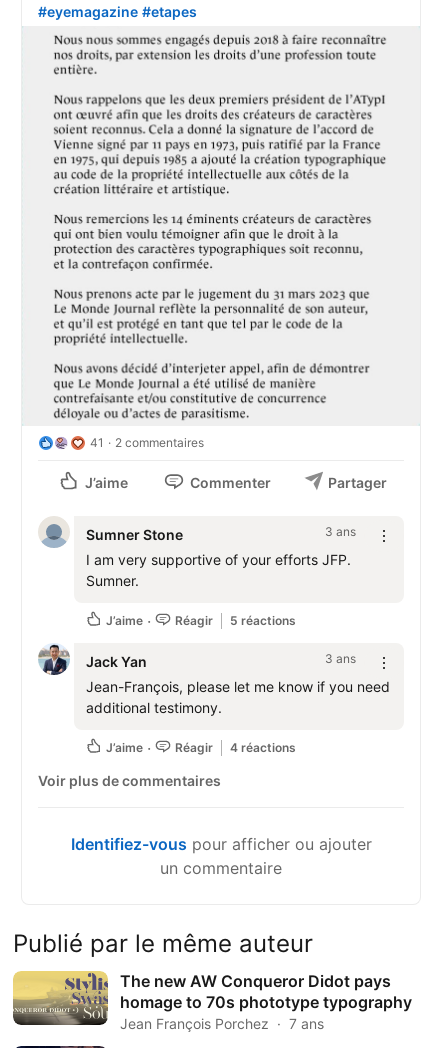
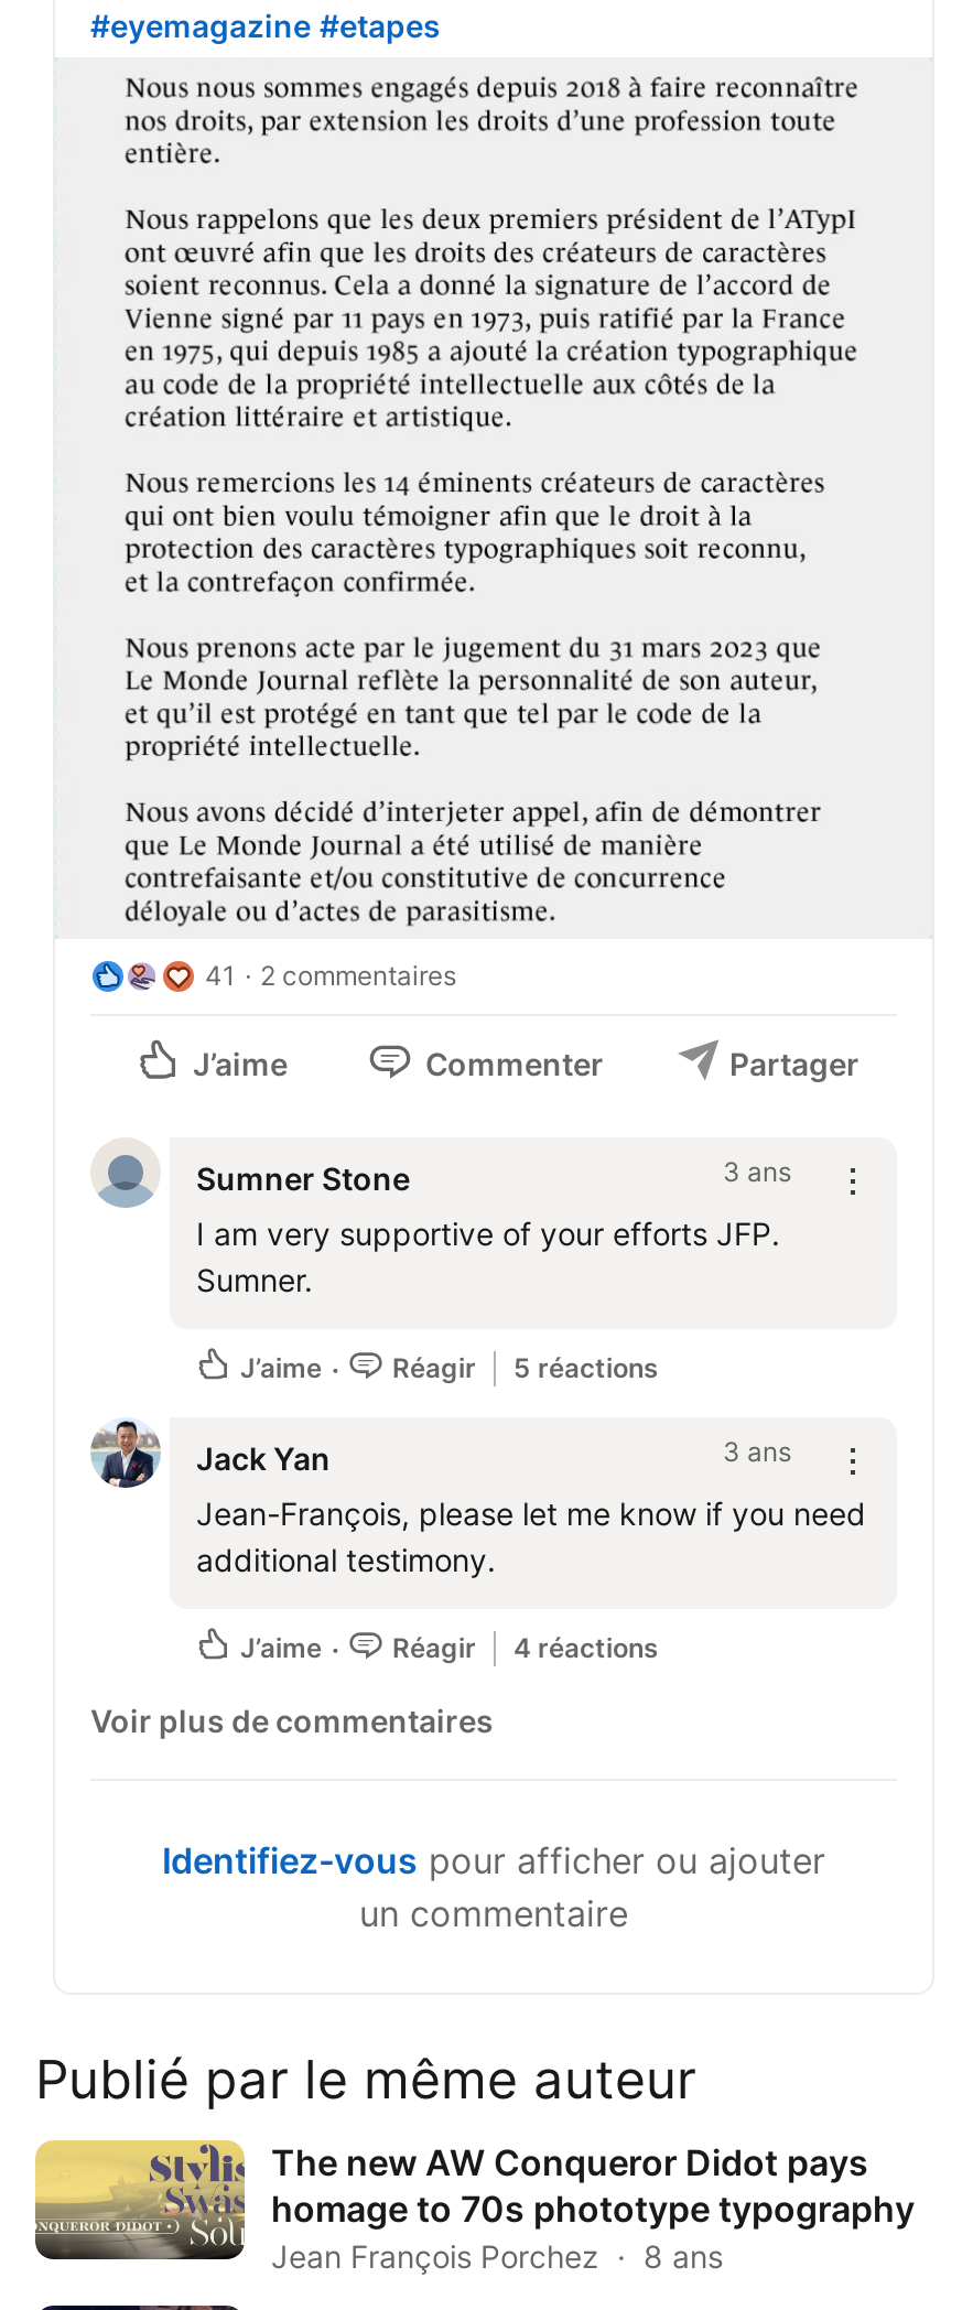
[120,1015,324,1032] Jean François Porchez 7 ans -> [271,2237,723,2275] Jean François Porchez 8 ans

